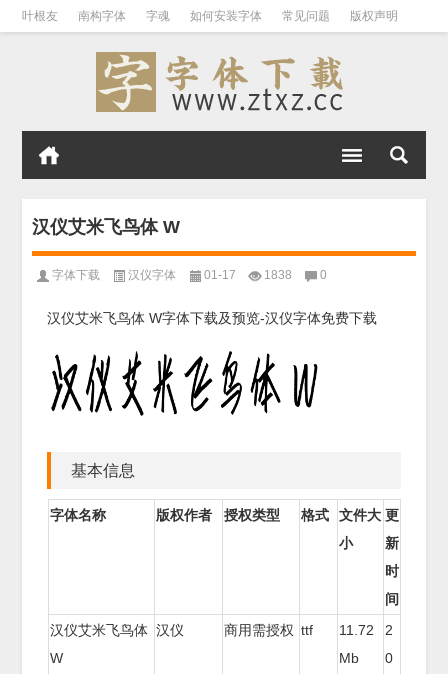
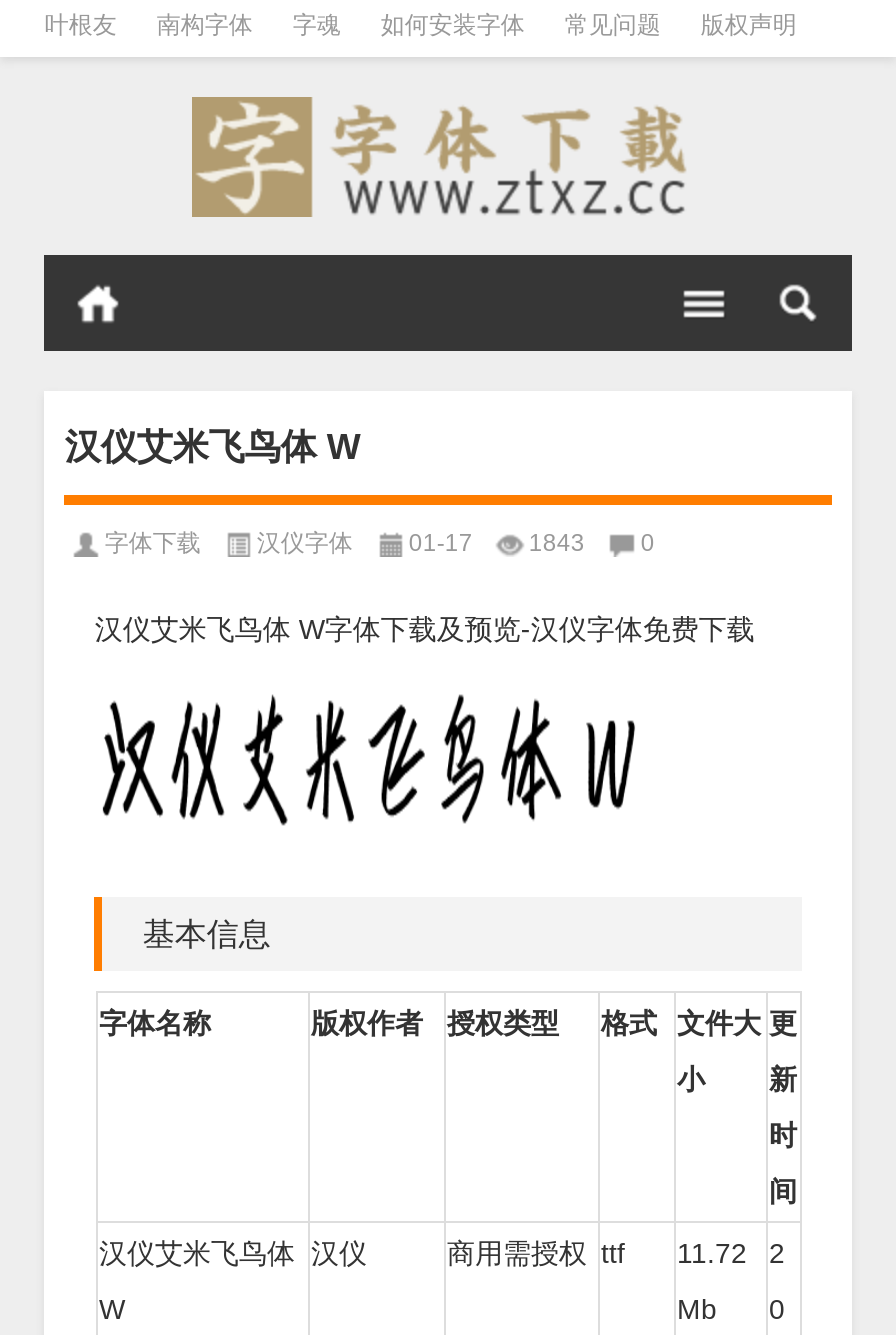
[52,267,327,281] 字体下载 汉仪字体 01-17 1838 0 -> [105,528,655,556] 字体下载 汉仪字体 01-17 1843 0

